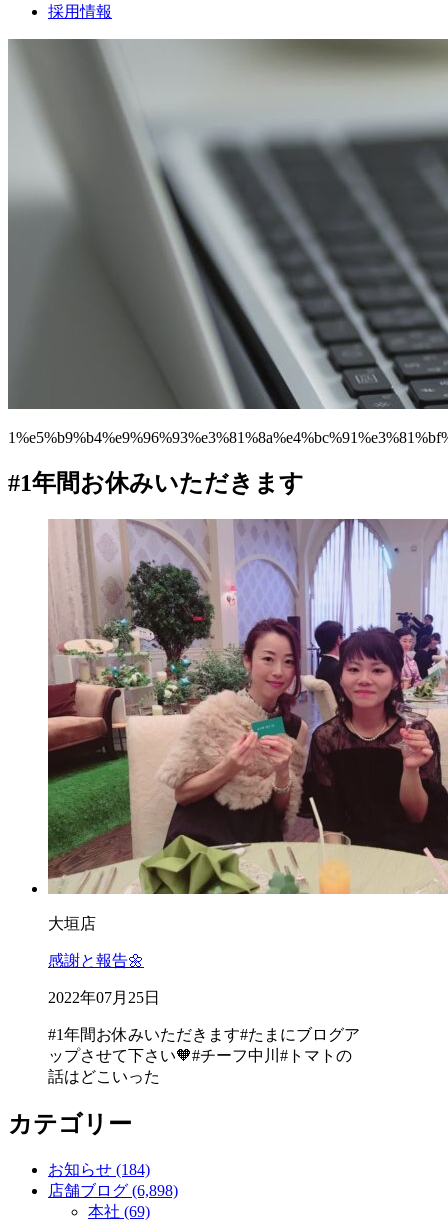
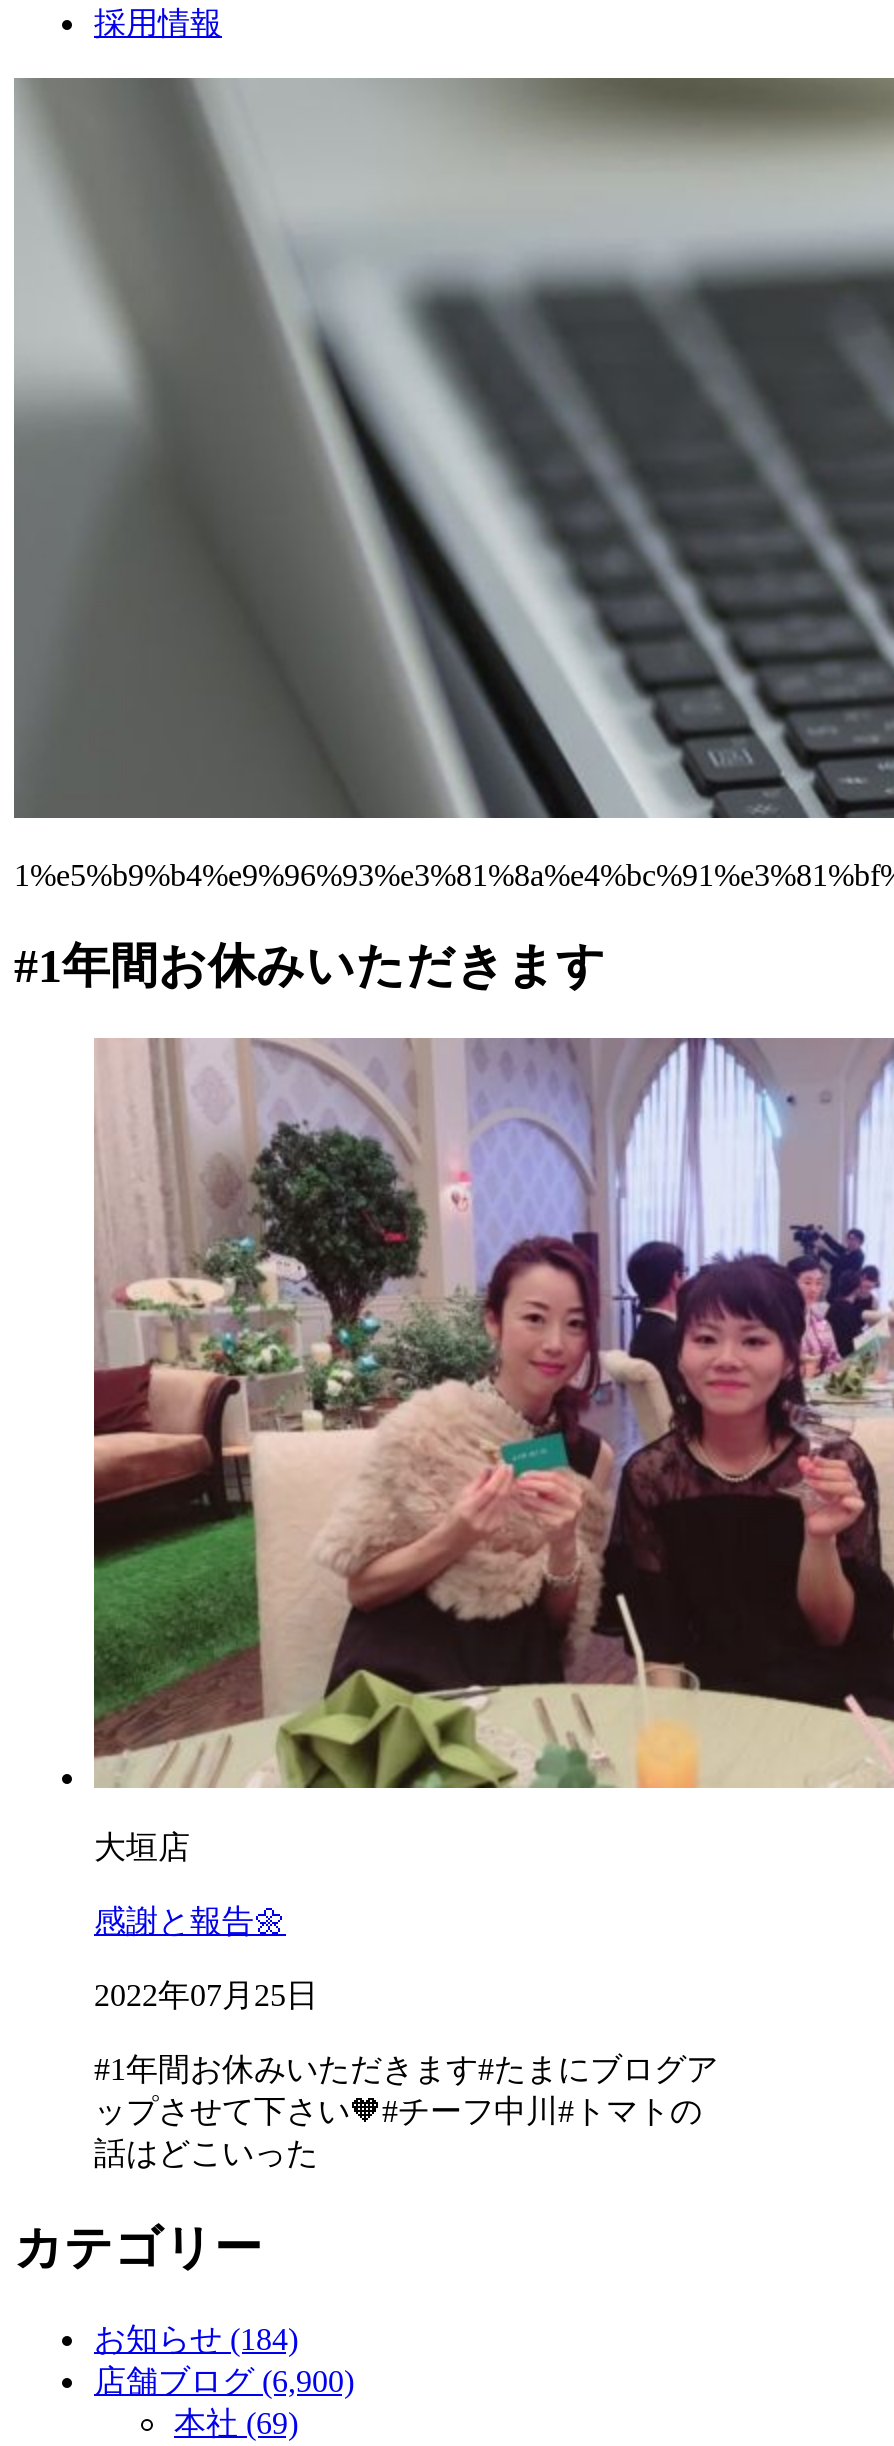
[48,1182,178,1199] 店舗ブログ (6,898) -> [94,2363,354,2397] 店舗ブログ (6,900)

